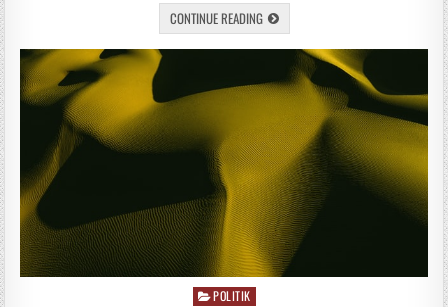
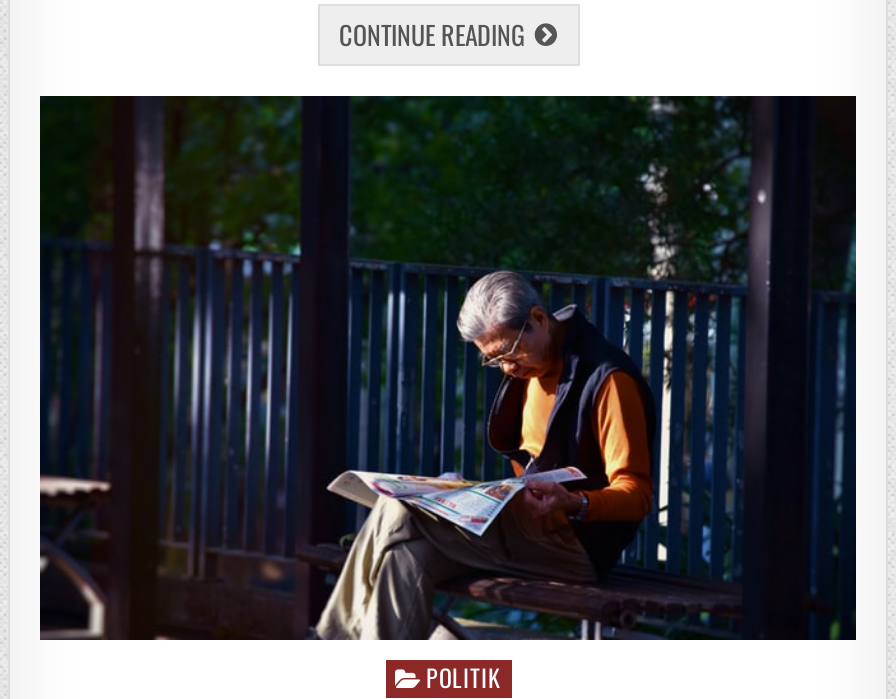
[19,48,429,278] [image] -> [40,94,858,644] [image]

